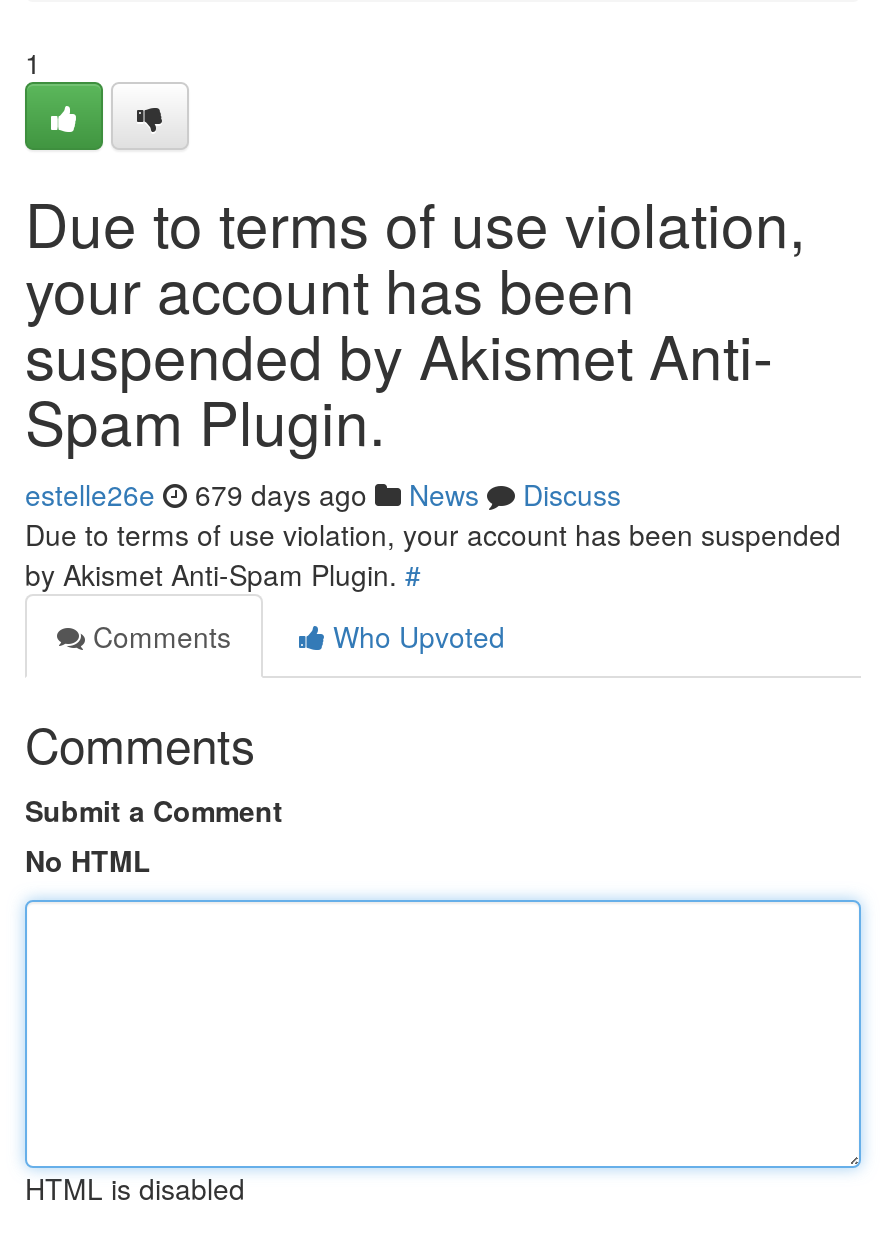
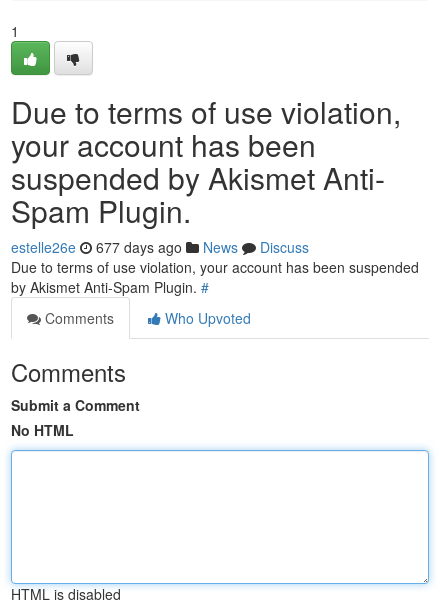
[25,474,621,514] estelle26e 679 days ago News Discuss -> [11,237,309,257] estelle26e 677 days ago News Discuss

